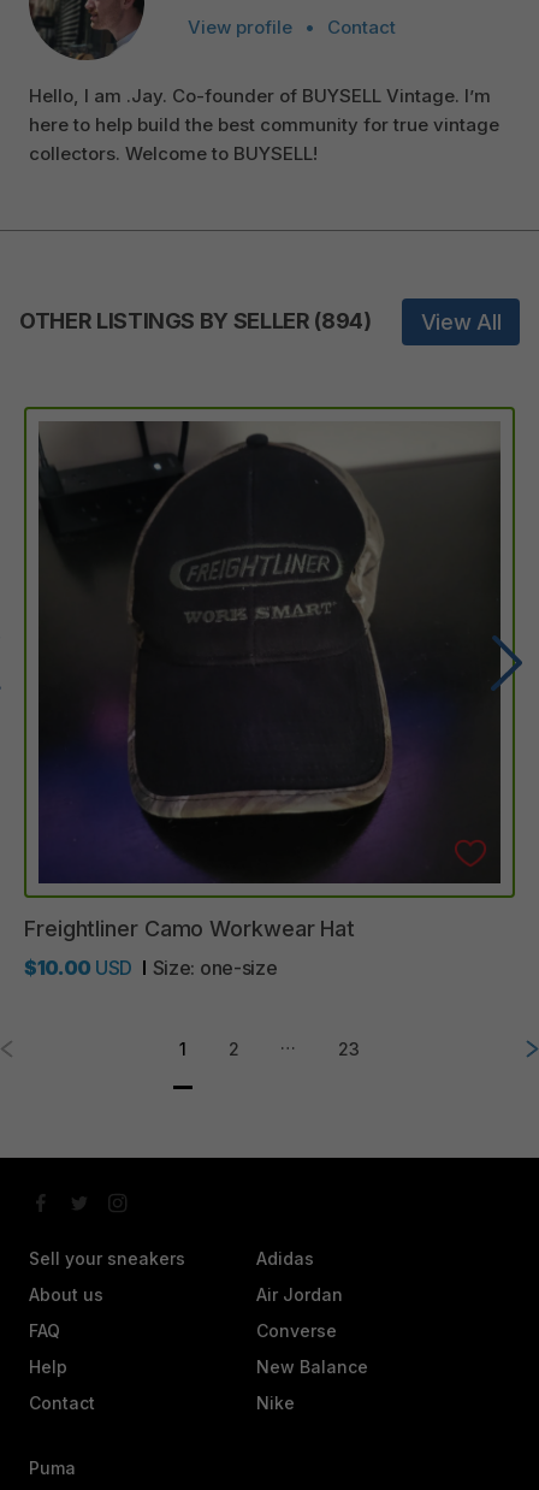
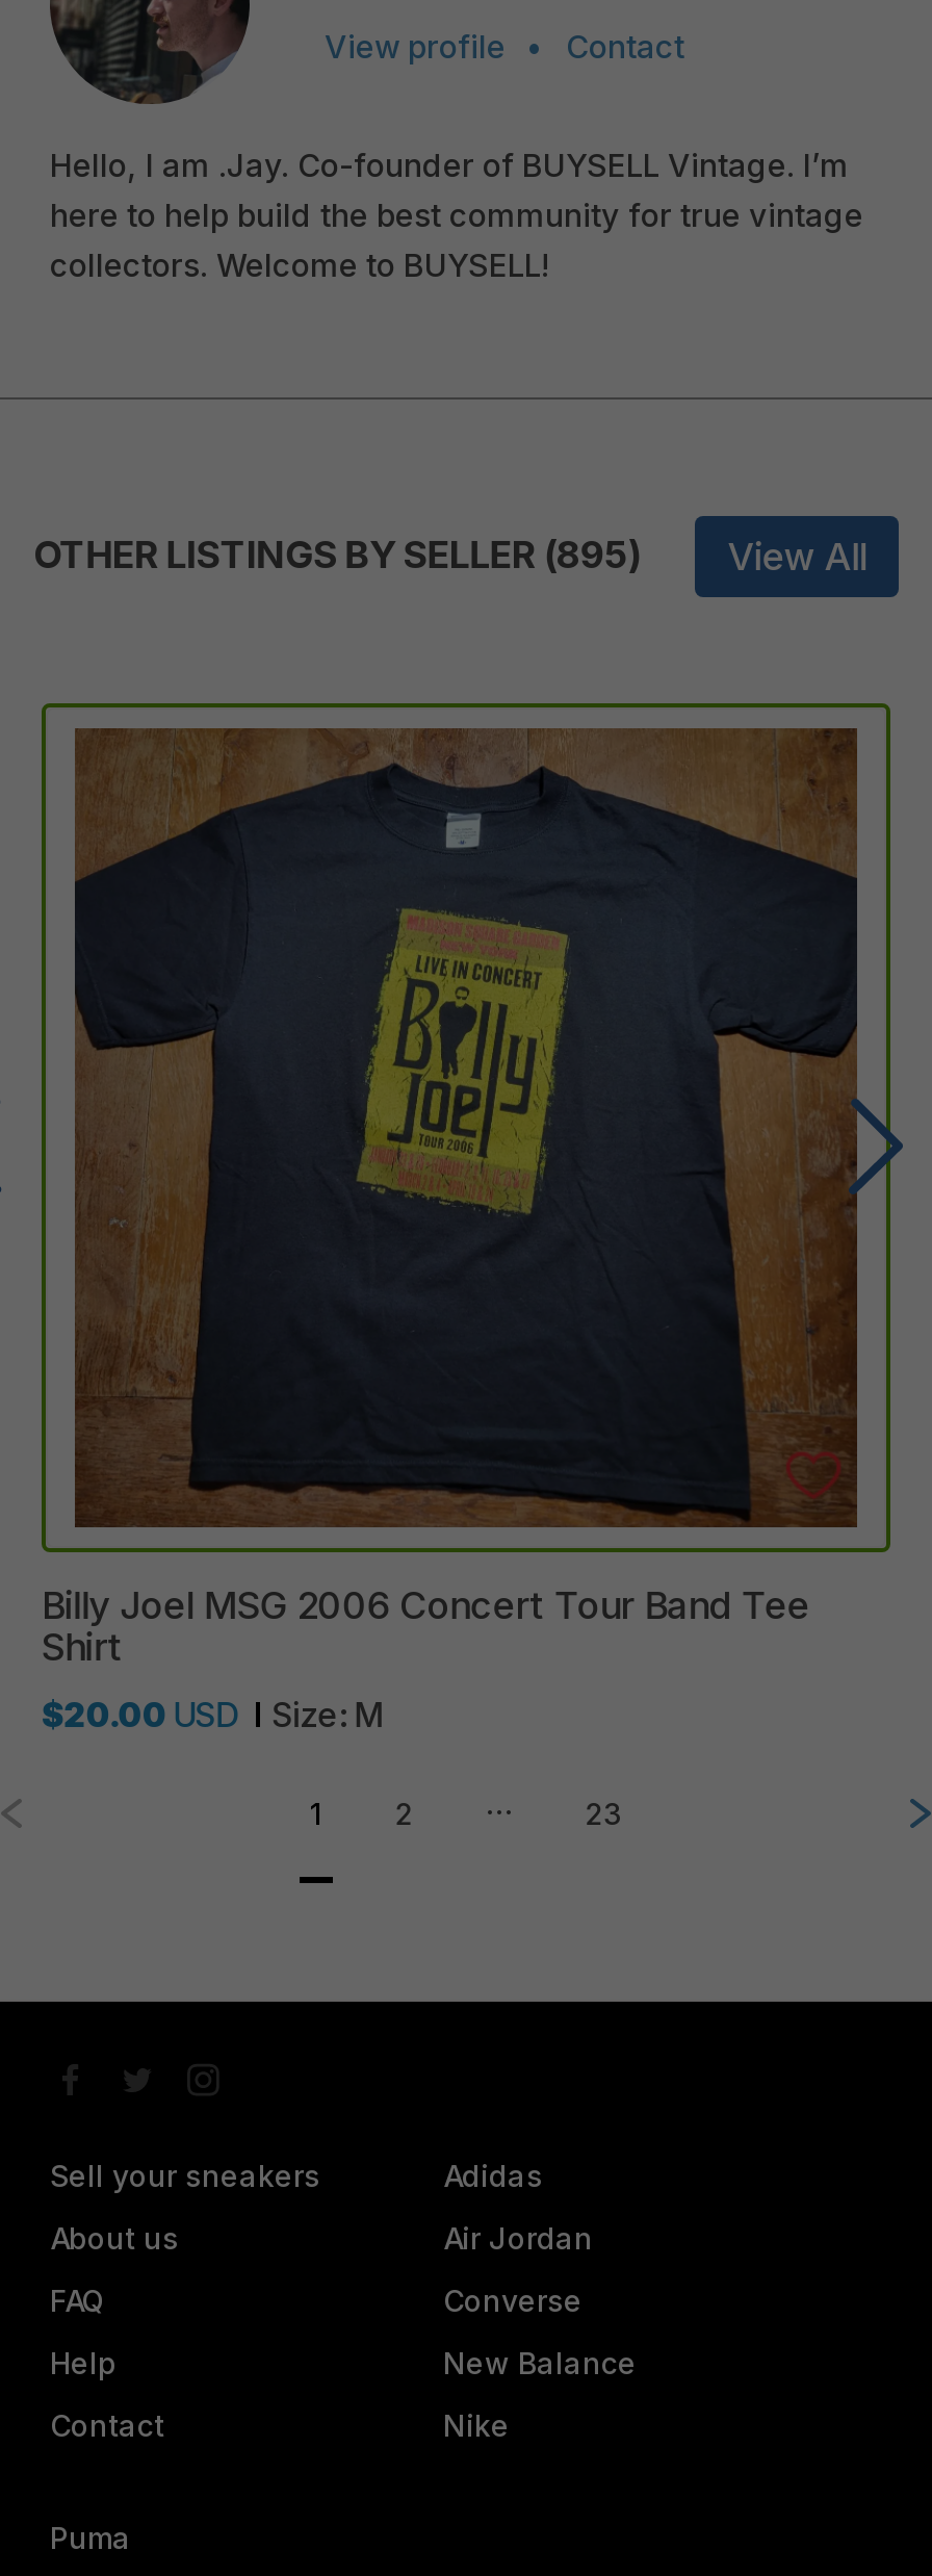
[19,309,371,334] OTHER LISTINGS BY SELLER (894) -> [33,534,642,577] OTHER LISTINGS BY SELLER (895)
[24,420,502,942] [image] | Freightliner Camo Workwear Hat -> [42,726,865,1670] [image] | Billy Joel MSG 2006 Concert Tour Band Tee | Shirt
[24,956,277,980] $10.00 USD | Size: one-size -> [42,1695,382,1736] $20.00 USD | Size: M

